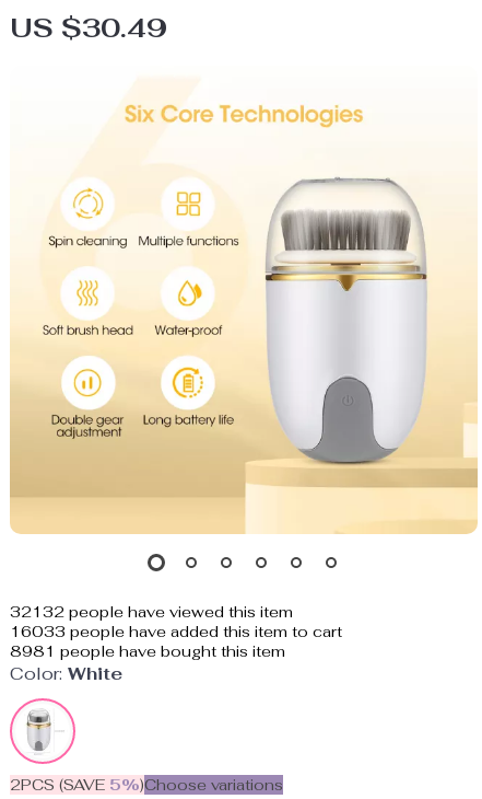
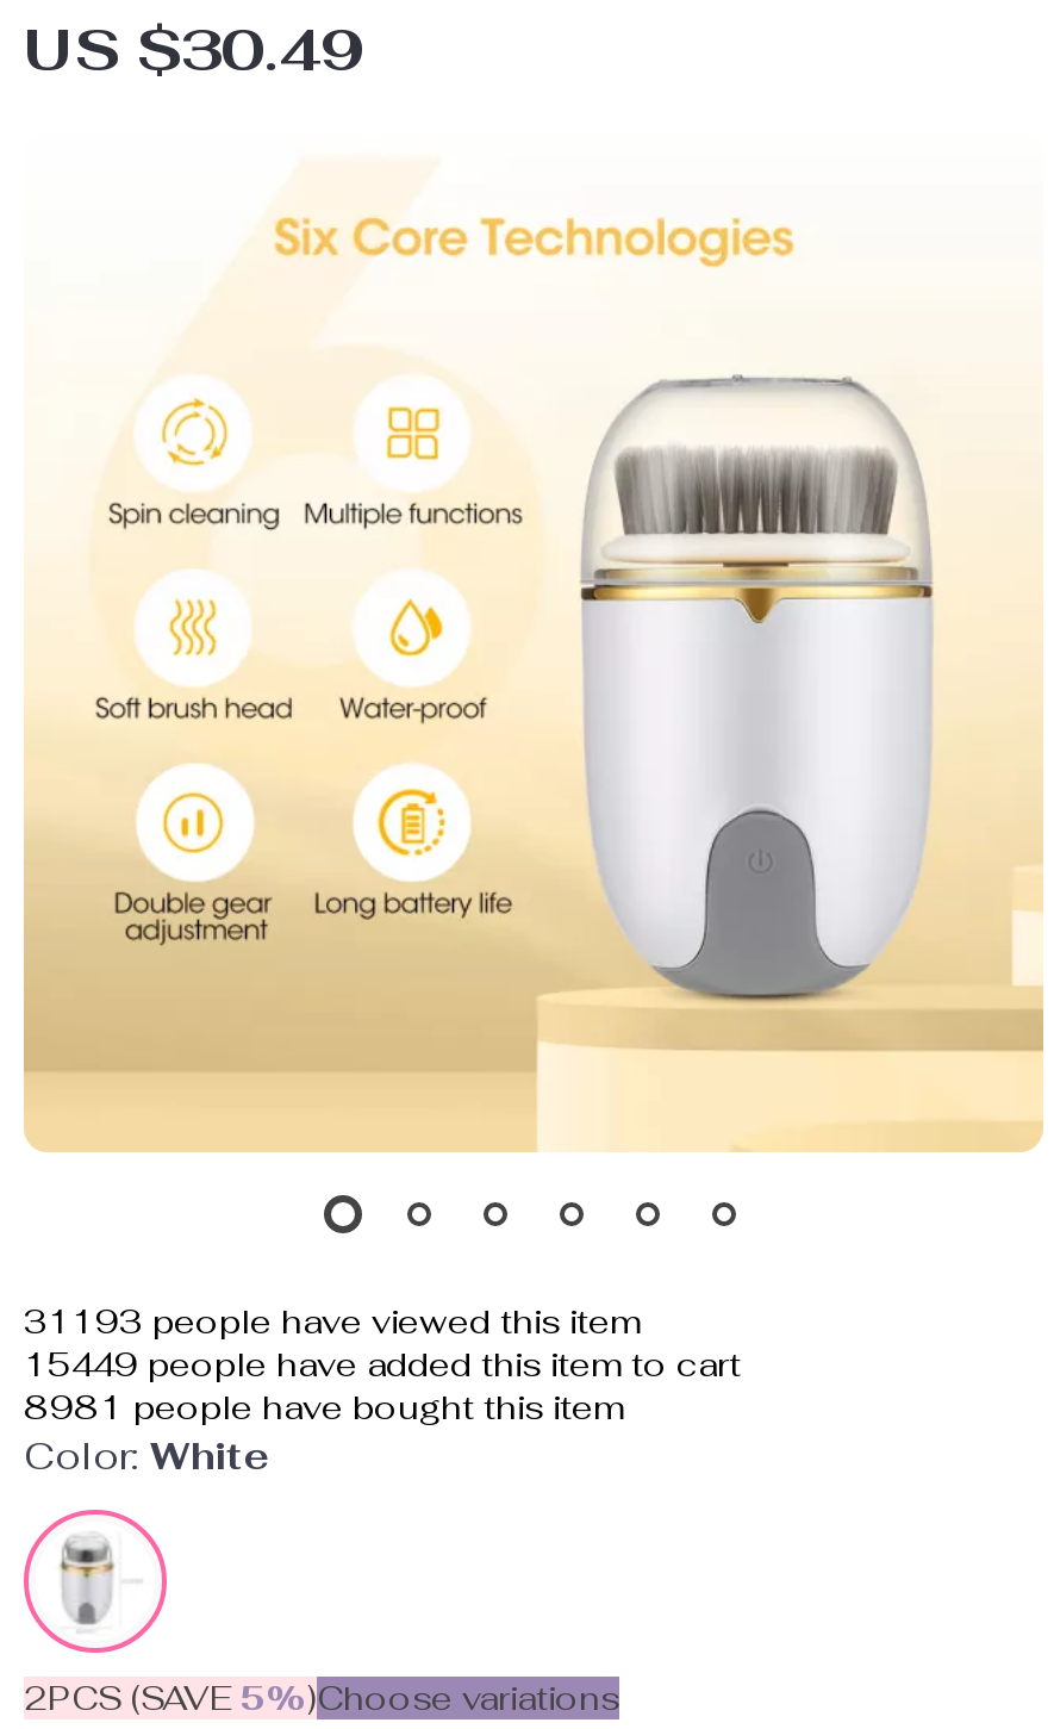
[10,602,293,622] 32132 people have viewed this item -> [24,1300,641,1343] 31193 people have viewed this item
[10,622,342,641] 16033 people have added this item to cart -> [24,1343,741,1386] 15449 people have added this item to cart

